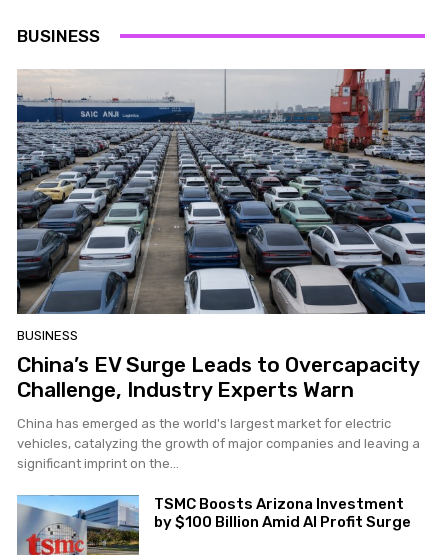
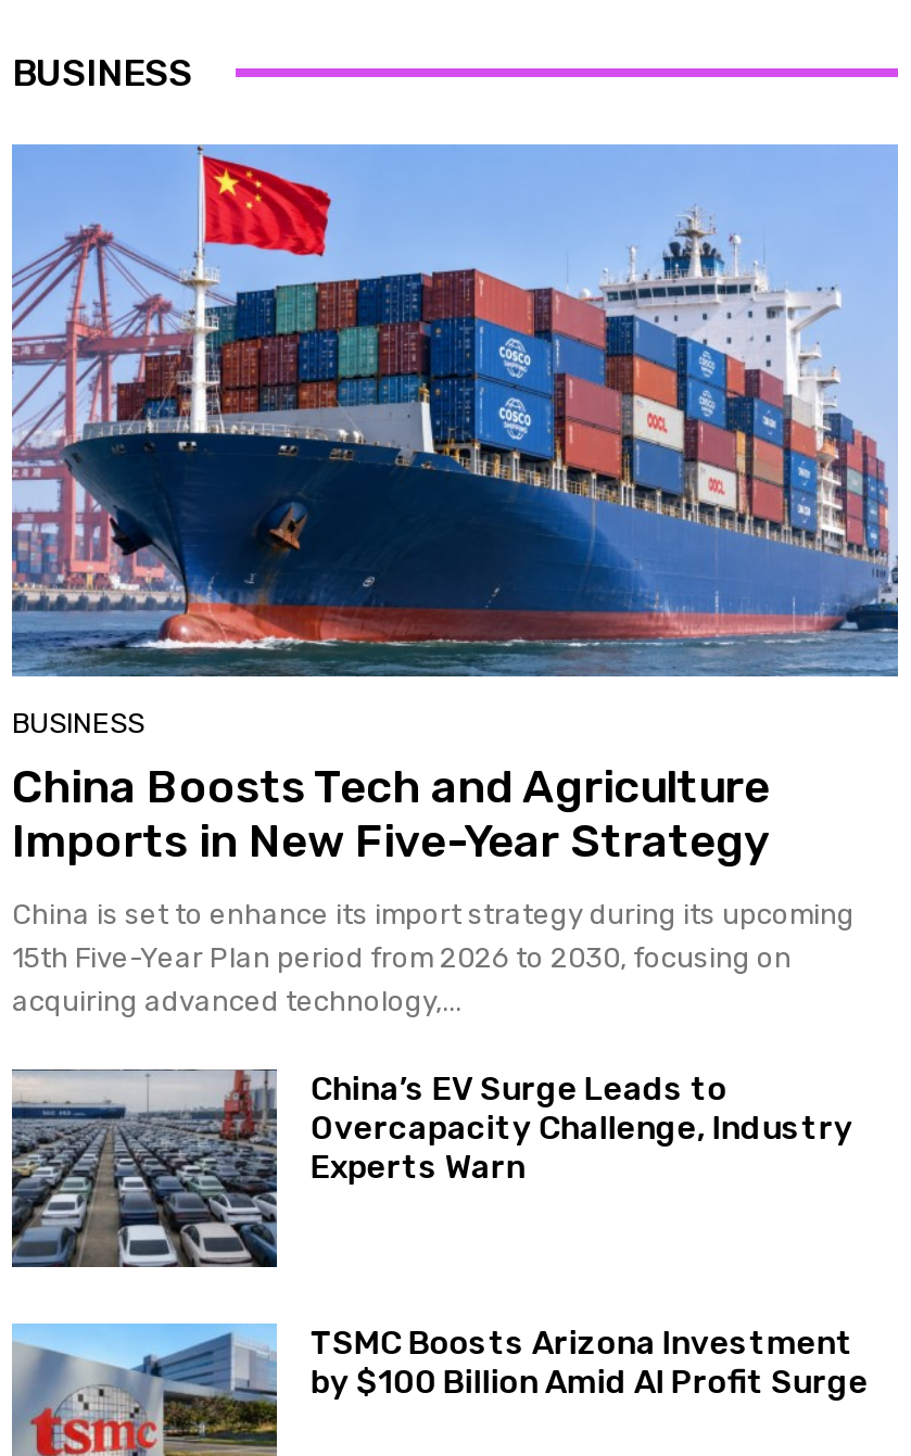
[16,68,426,471] [image] | China’s EV Surge Leads to Overcapacity | Challenge, Industry Experts Warn | China has emerged as the world's largest market for electric | vehicles, catalyzing the growth of major companies and leaving a | significant imprint on the... -> [10,144,900,1186] [image] | China Boosts Tech and Agriculture | Imports in New Five-Year Strategy | China is set to enhance its import strategy during its upcoming | 15th Five-Year Plan period from 2026 to 2030, focusing on | acquiring advanced technology,... | China’s EV Surge Leads to | Overcapacity Challenge, Industry | Experts Warn

